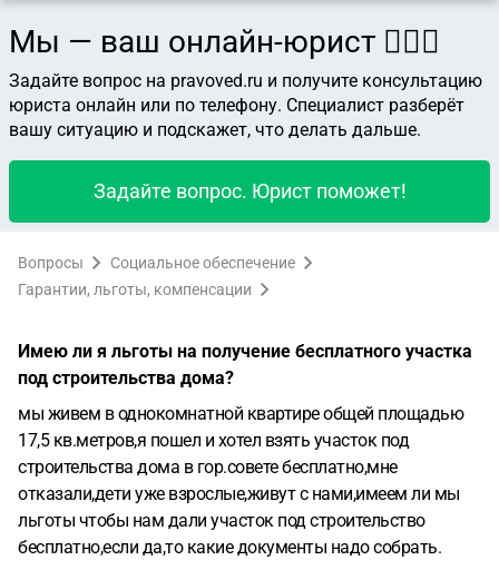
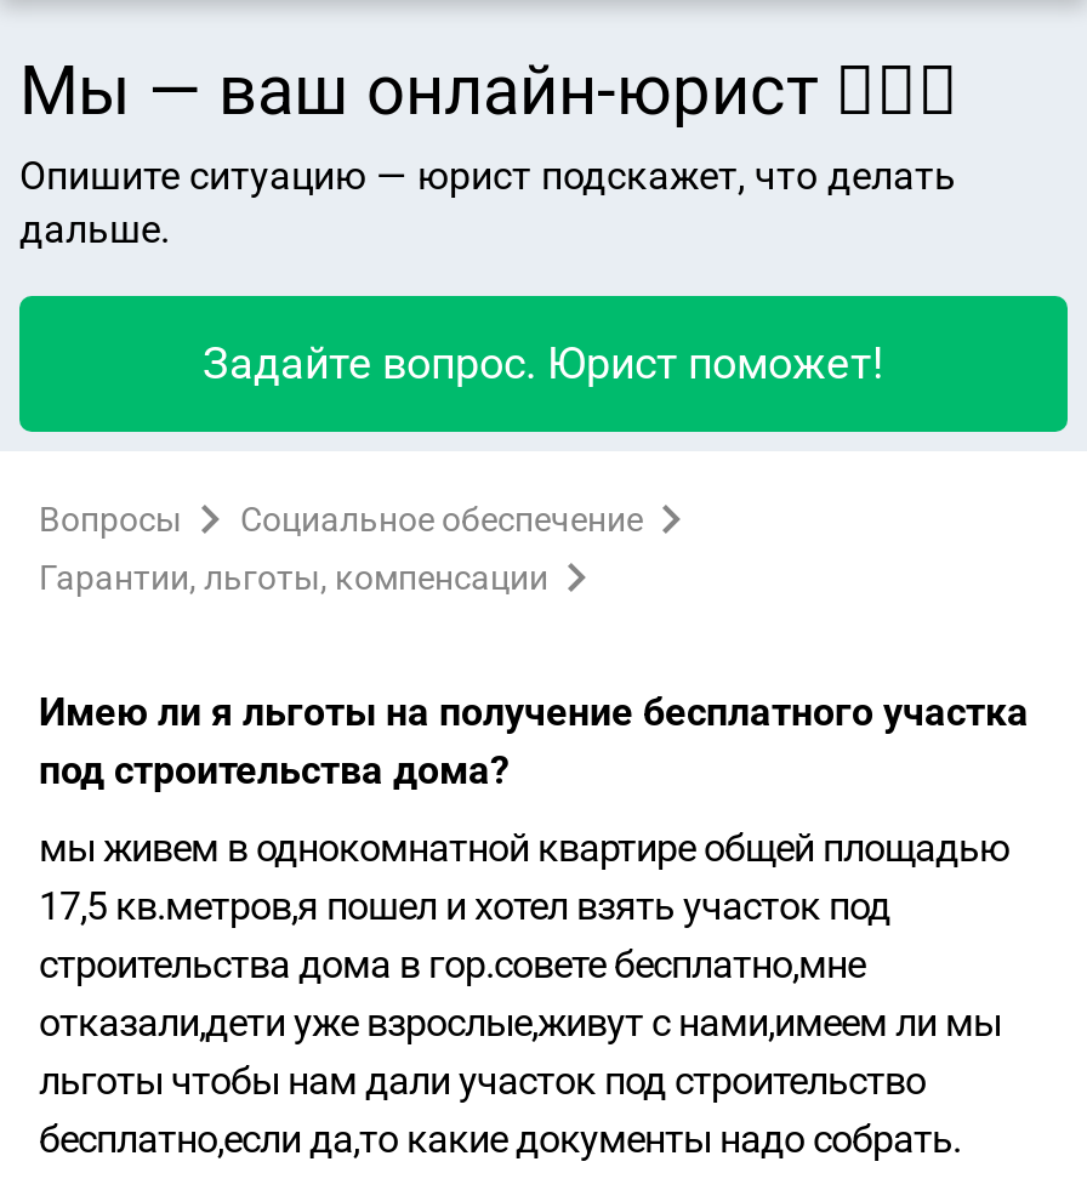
[9,70,482,140] Задайте вопрос на pravoved.ru и получите консультацию | юриста онлайн или по телефону. Специалист разберёт | вашу ситуацию и подскажет, что делать дальше. -> [19,153,956,252] Опишите ситуацию — юрист подскажет, что делать | дальше.

